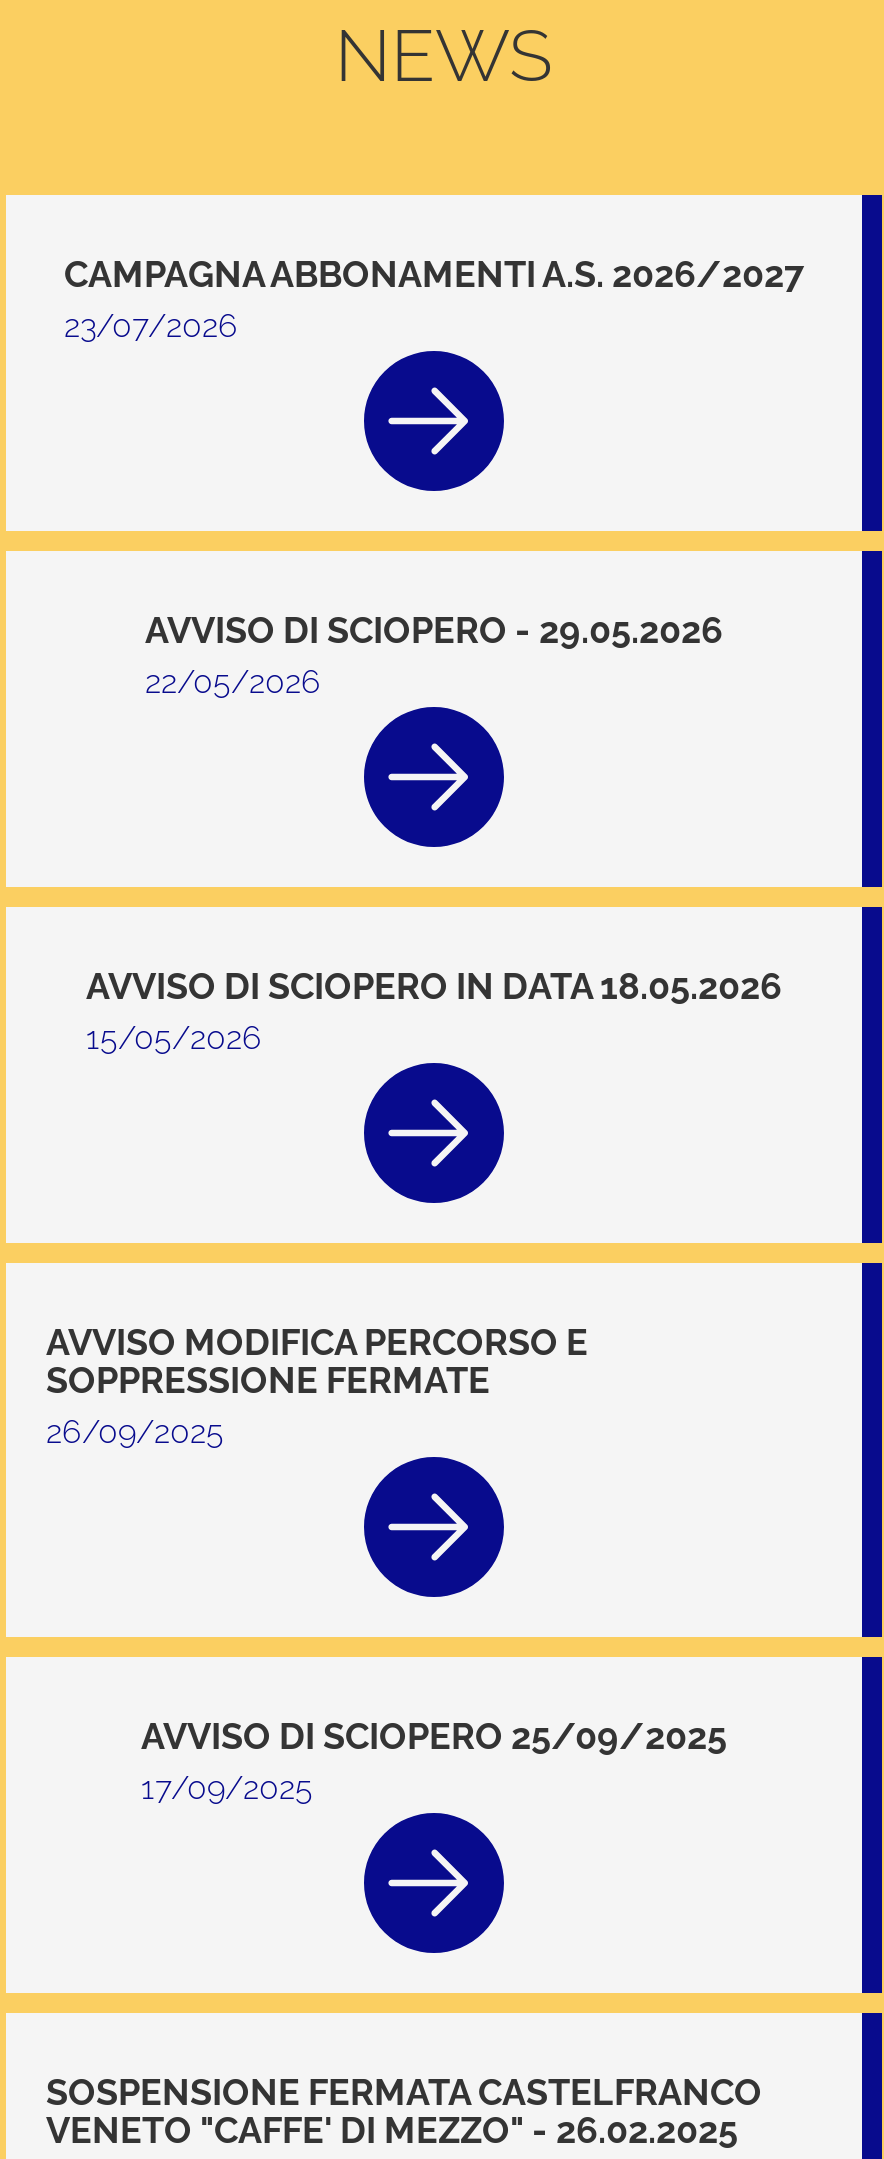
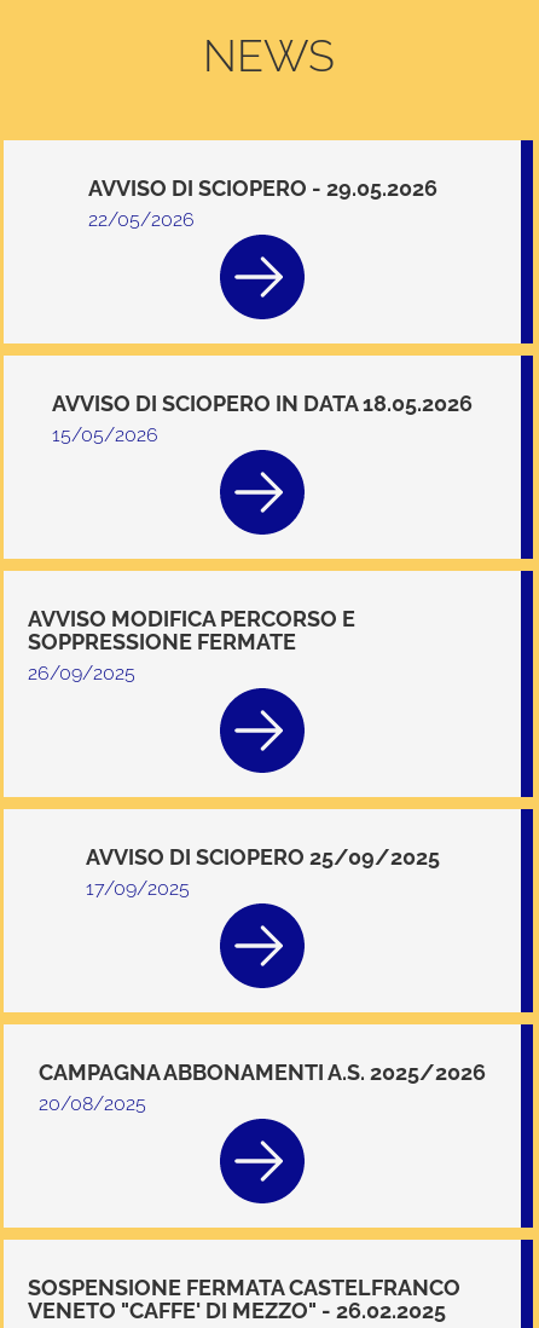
[64,253,804,345] CAMPAGNA ABBONAMENTI A.S. 2026/2027 | 23/07/2026 -> none
moved [46,609,782,1807] -> [28,175,473,900]: AVVISO DI SCIOPERO - 29.05.2026 | 22/05/2026 | AVVISO DI SCIOPERO IN DATA 18.05.2026 | ... | AVVISO DI SCIOPERO 25/09/2025 | 17/09/2025
none -> [39,1059,486,1115] CAMPAGNA ABBONAMENTI A.S. 2025/2026 | 20/08/2025

